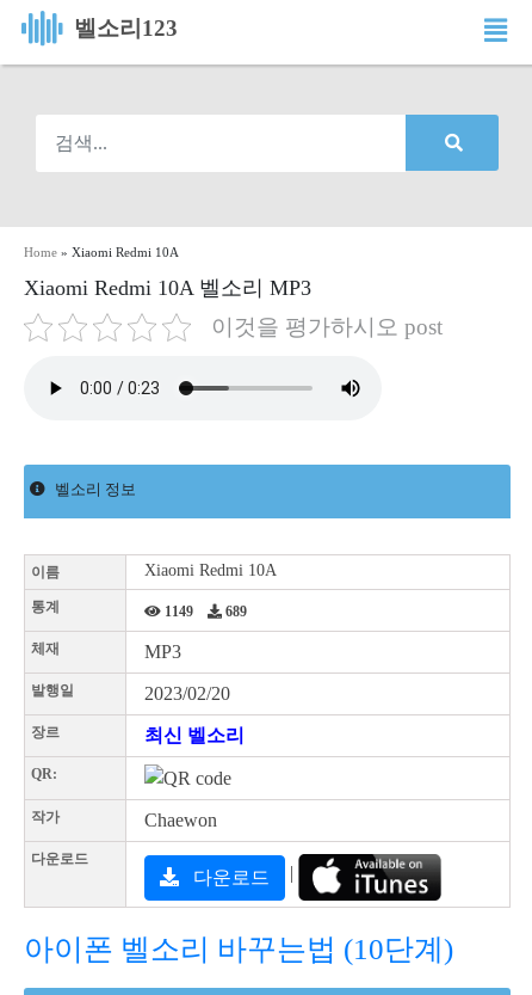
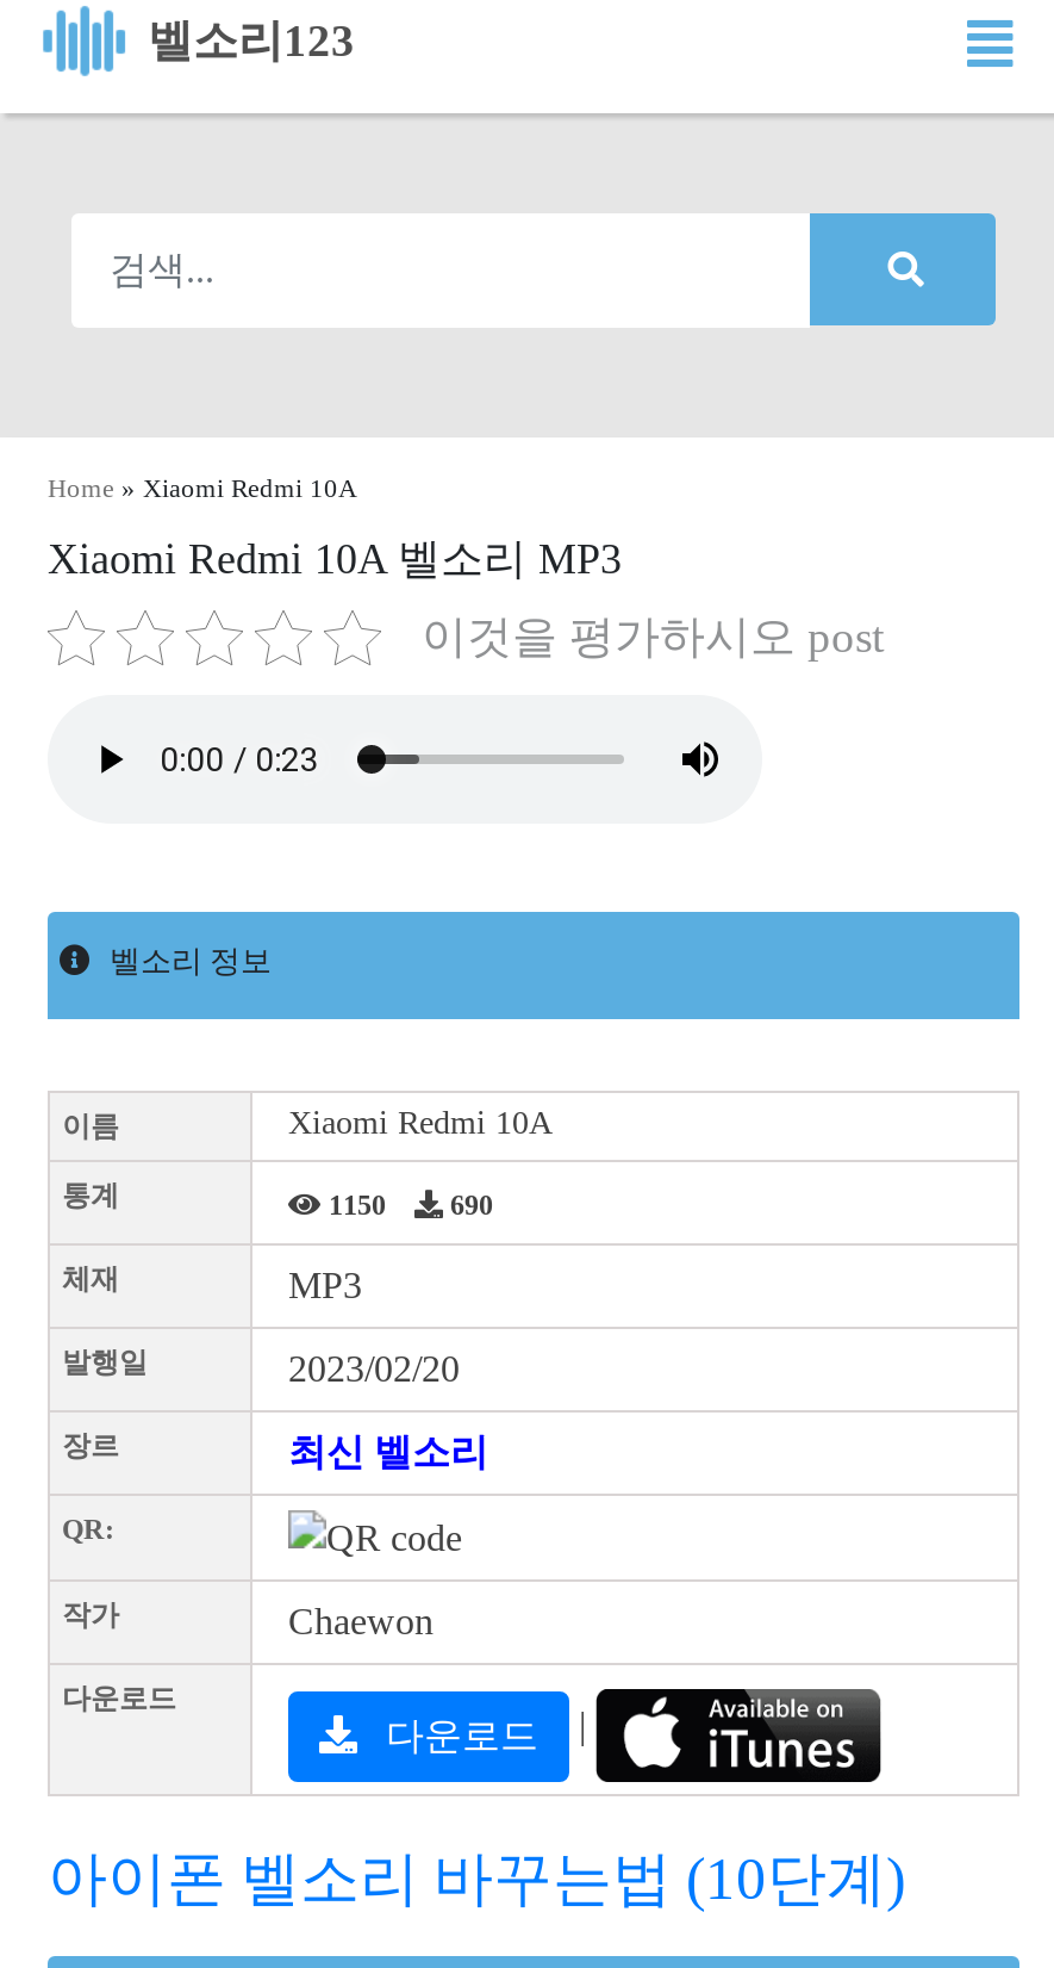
[161,603,193,619] 1149 -> [322,1188,386,1219] 1150
[222,603,247,619] 689 -> [443,1188,493,1219] 690

